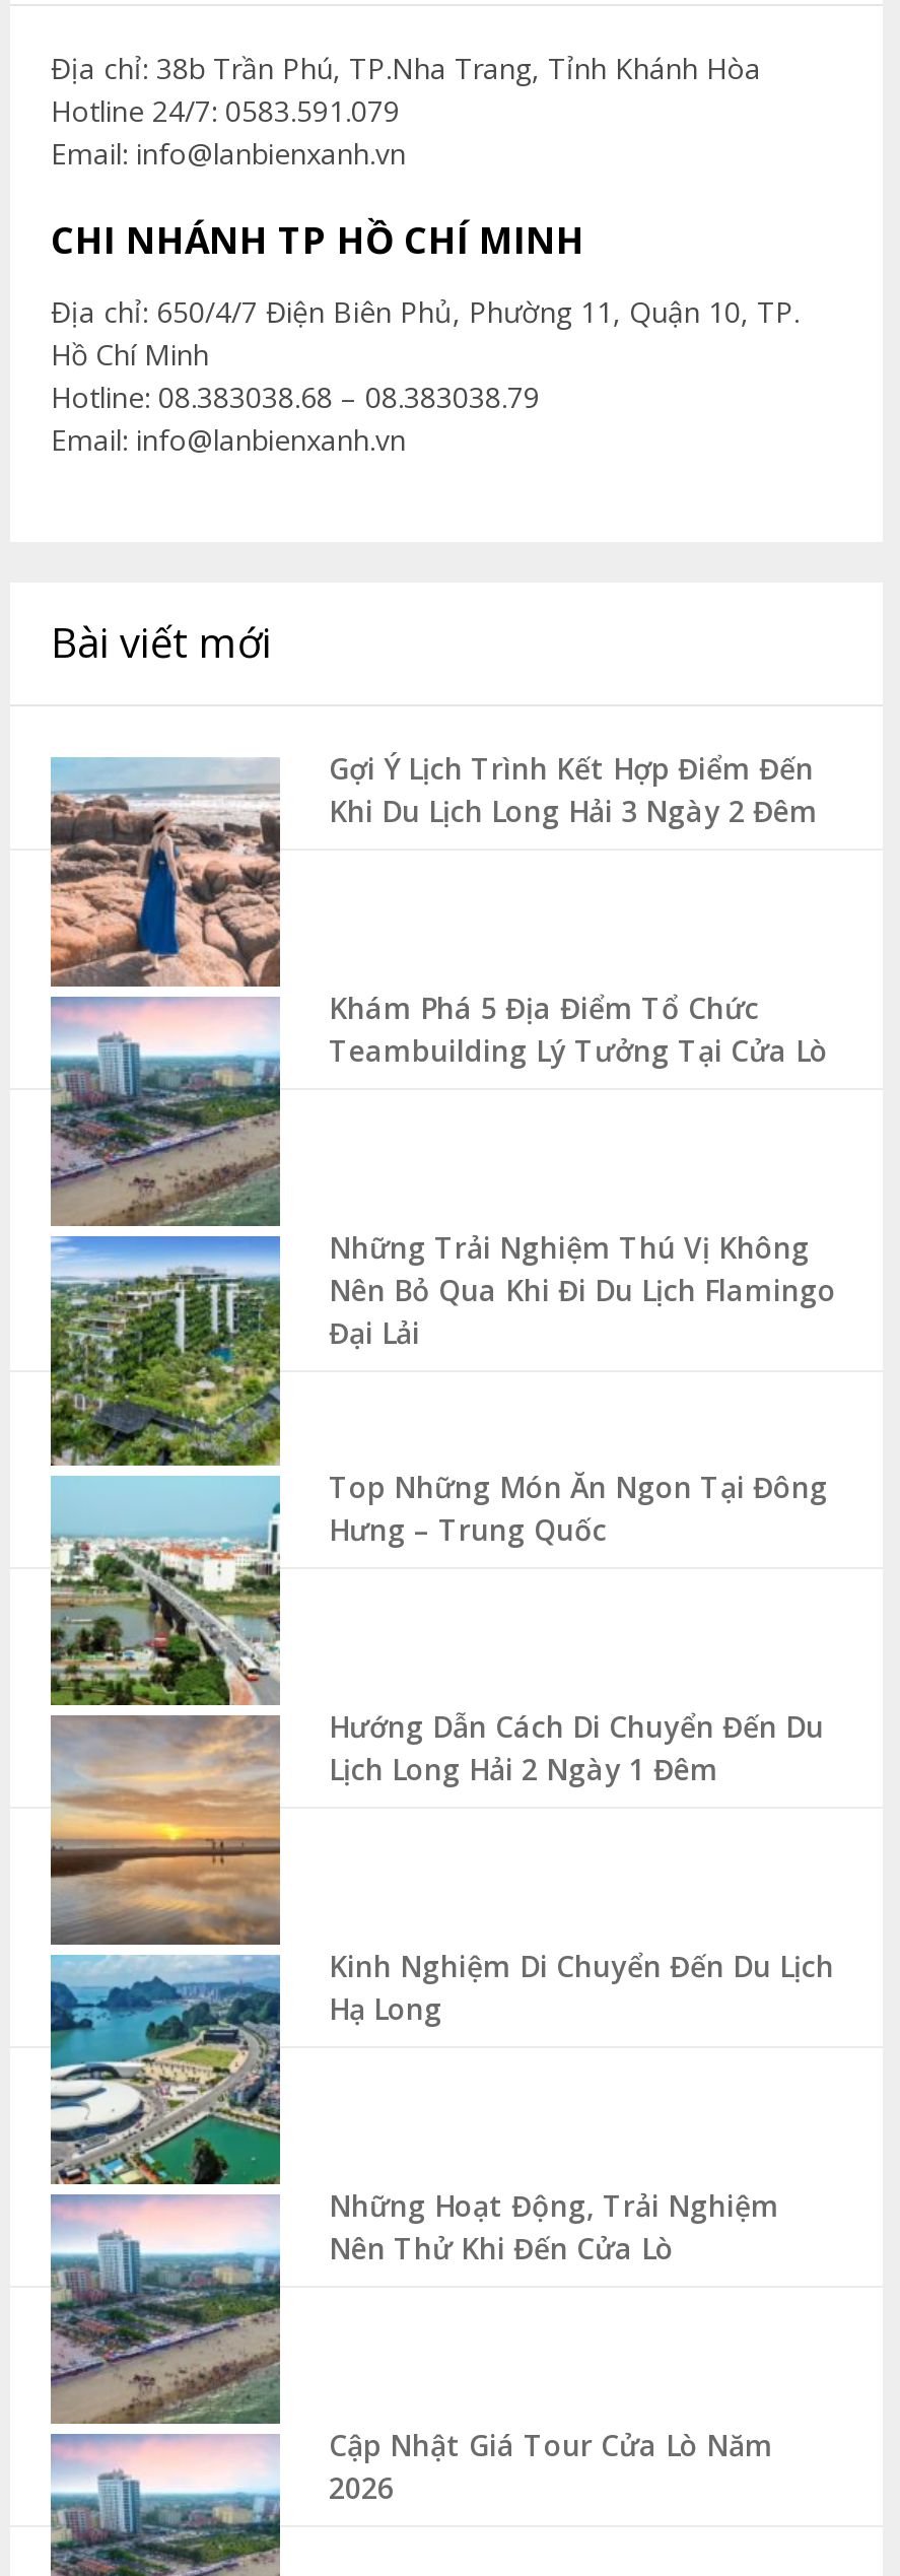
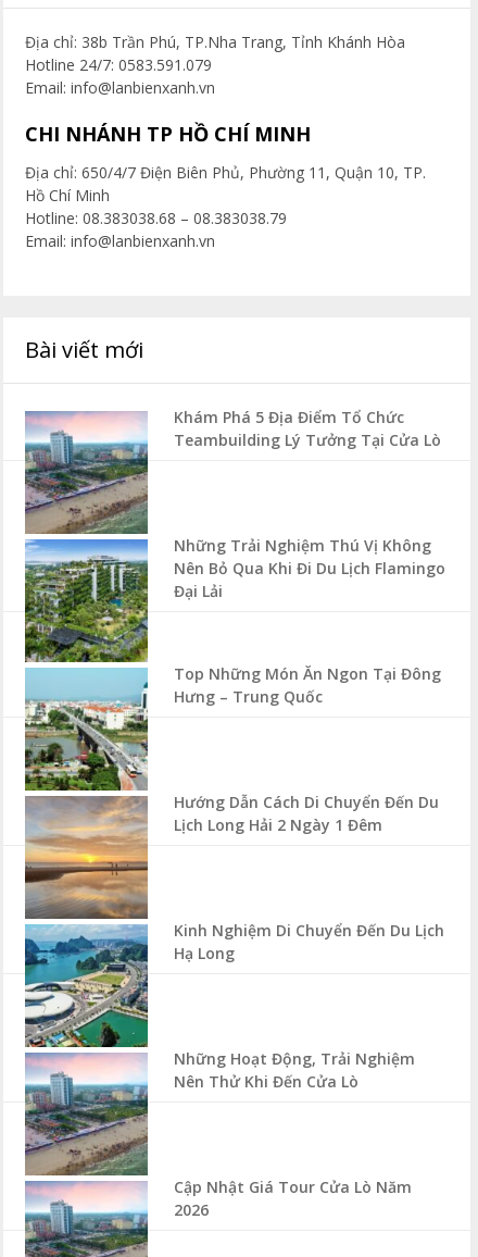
[49,749,818,989] [image] | Gợi Ý Lịch Trình Kết Hợp Điểm Đến | Khi Du Lịch Long Hải 3 Ngày 2 Đêm -> none

